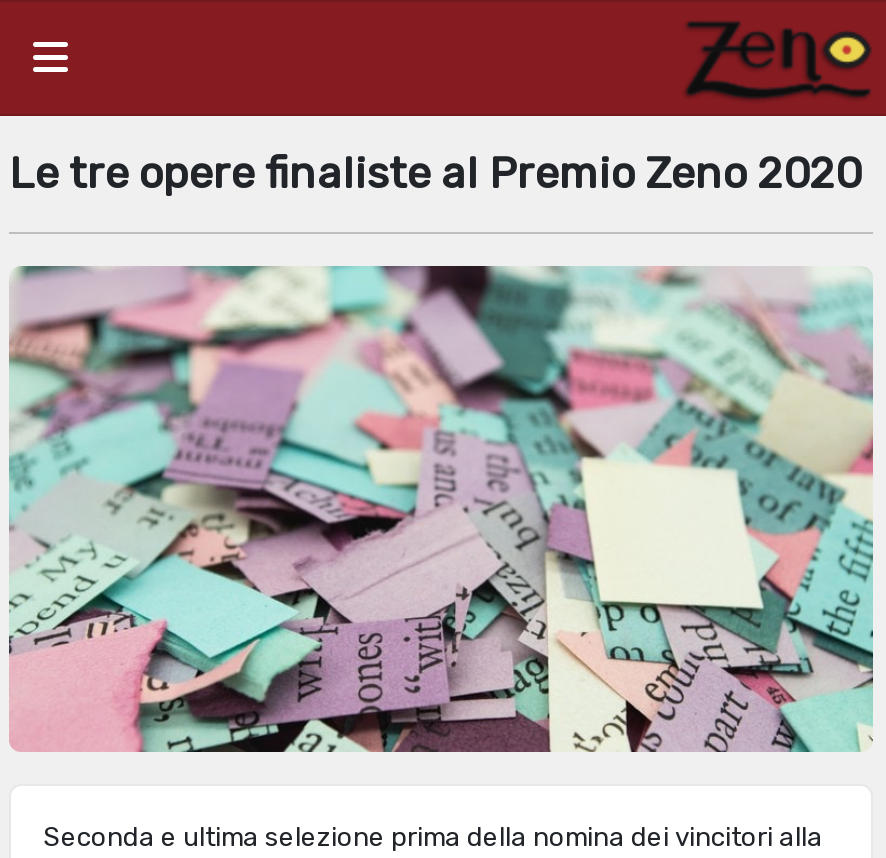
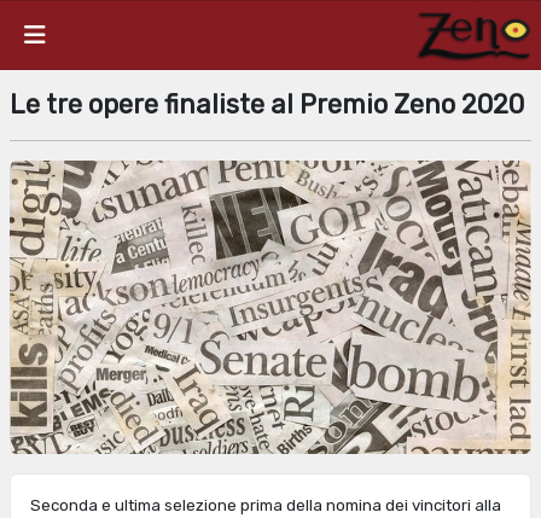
[9,264,875,754] [image] -> [8,159,531,455] [image]

